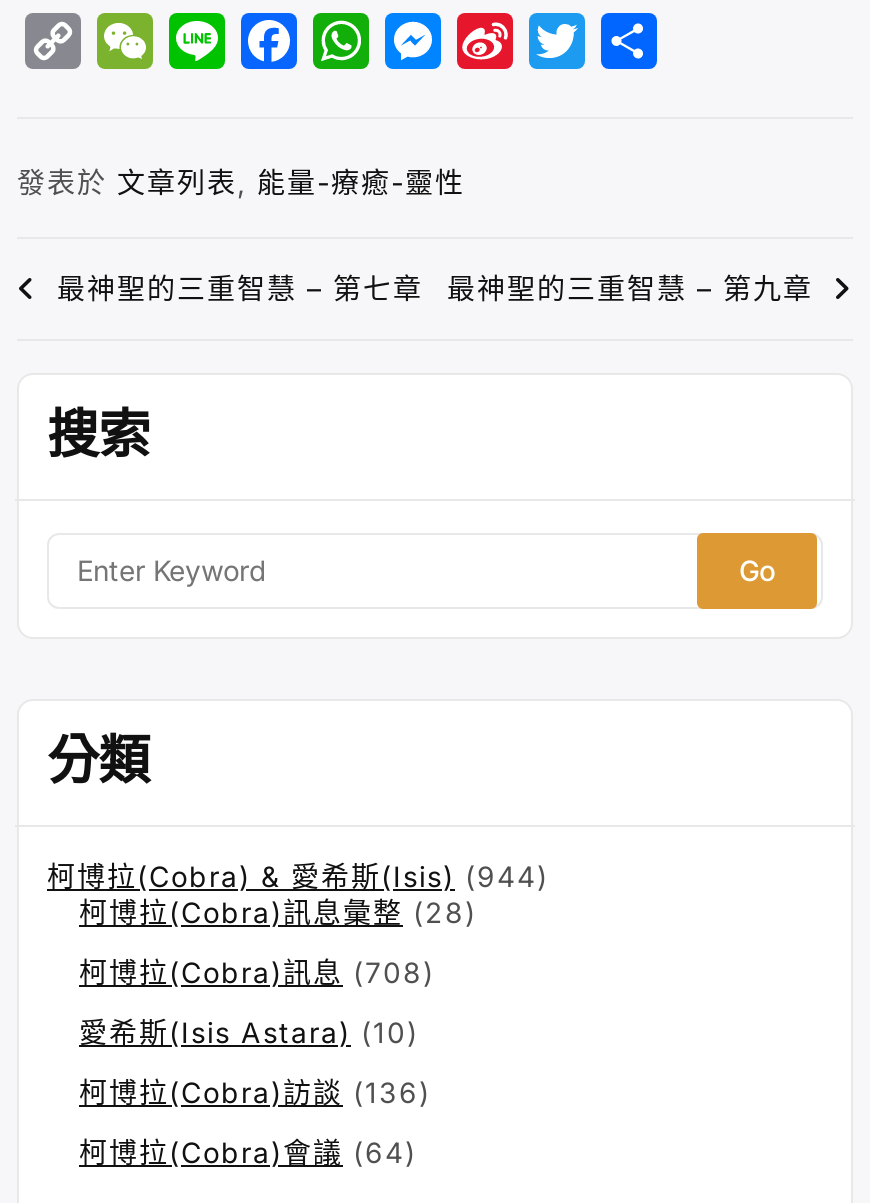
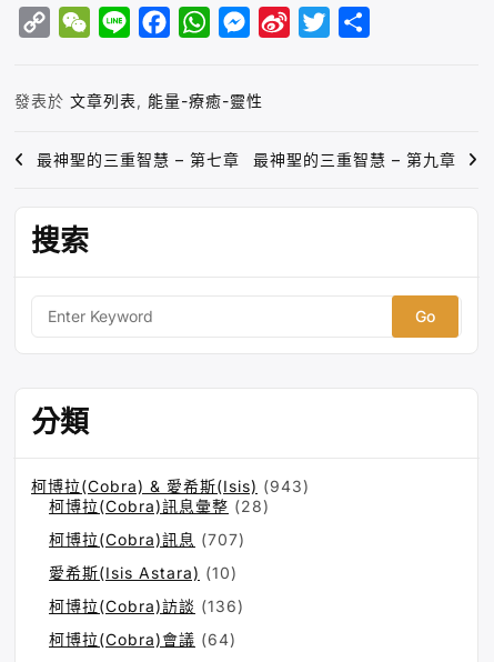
[47,860,549,894] 柯博拉(Cobra) & 愛希斯(Isis) (944) -> [31,477,310,496] 柯博拉(Cobra) & 愛希斯(Isis) (943)
[79,956,435,990] 柯博拉(Cobra)訊息(708) -> [49,530,245,549] 柯博拉(Cobra)訊息(707)

